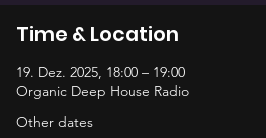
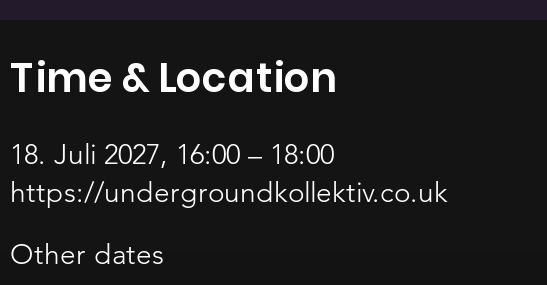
[16,63,189,100] 19. Dez. 2025, 18:00 – 19:00 | Organic Deep House Radio -> [10,136,448,210] 18. Juli 2027, 16:00 – 18:00 | https://undergroundkollektiv.co.uk

